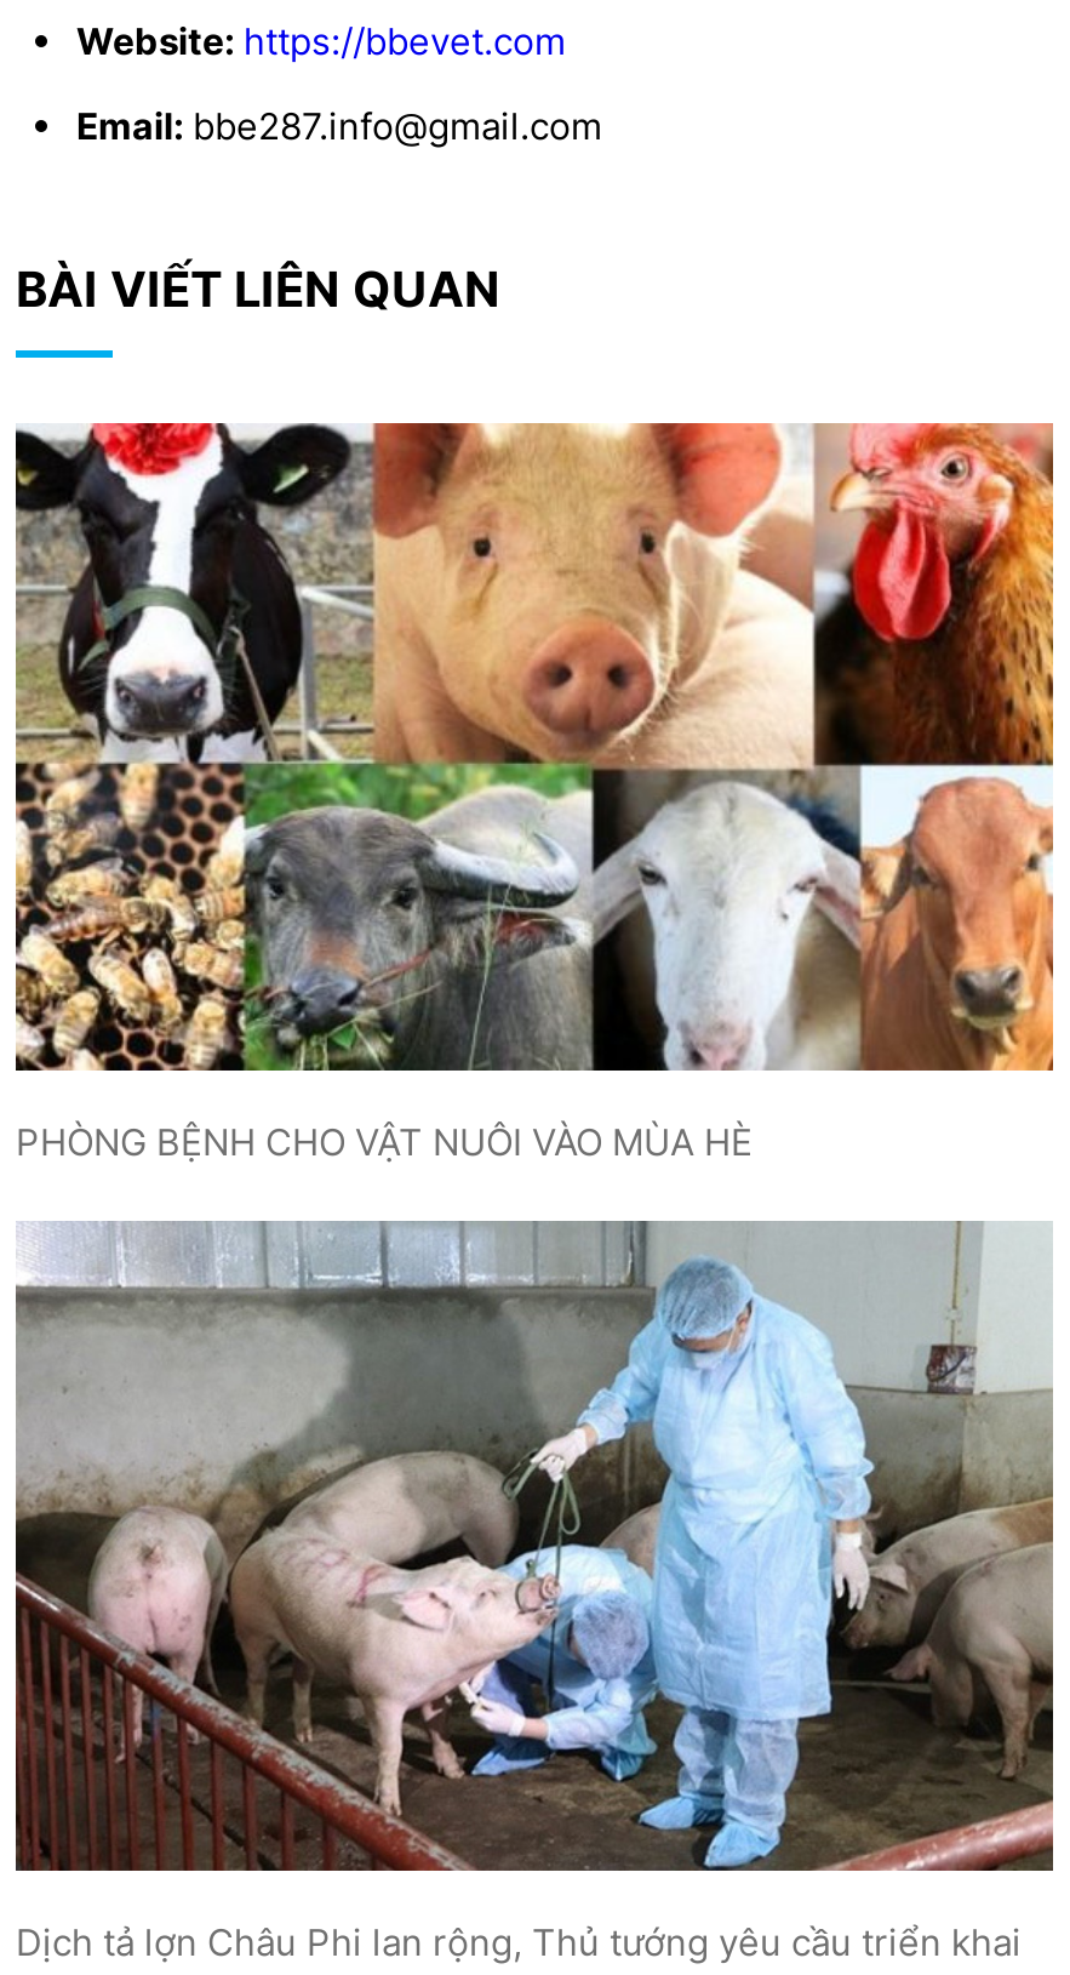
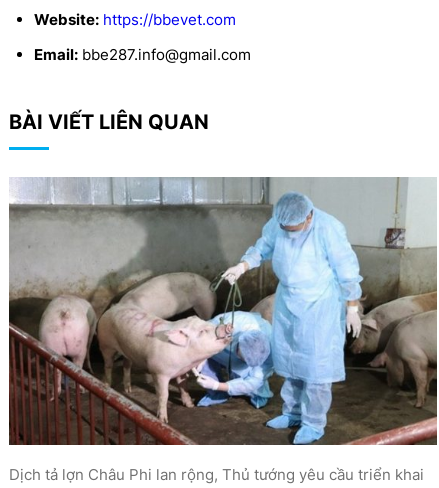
[13,421,1055,1165] [image] | PHÒNG BỆNH CHO VẬT NUÔI VÀO MÙA HÈ -> none

